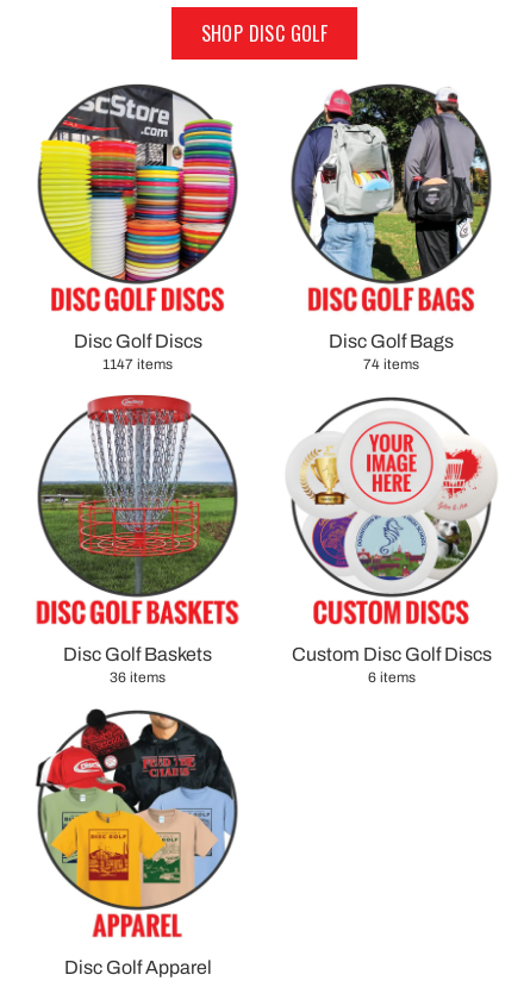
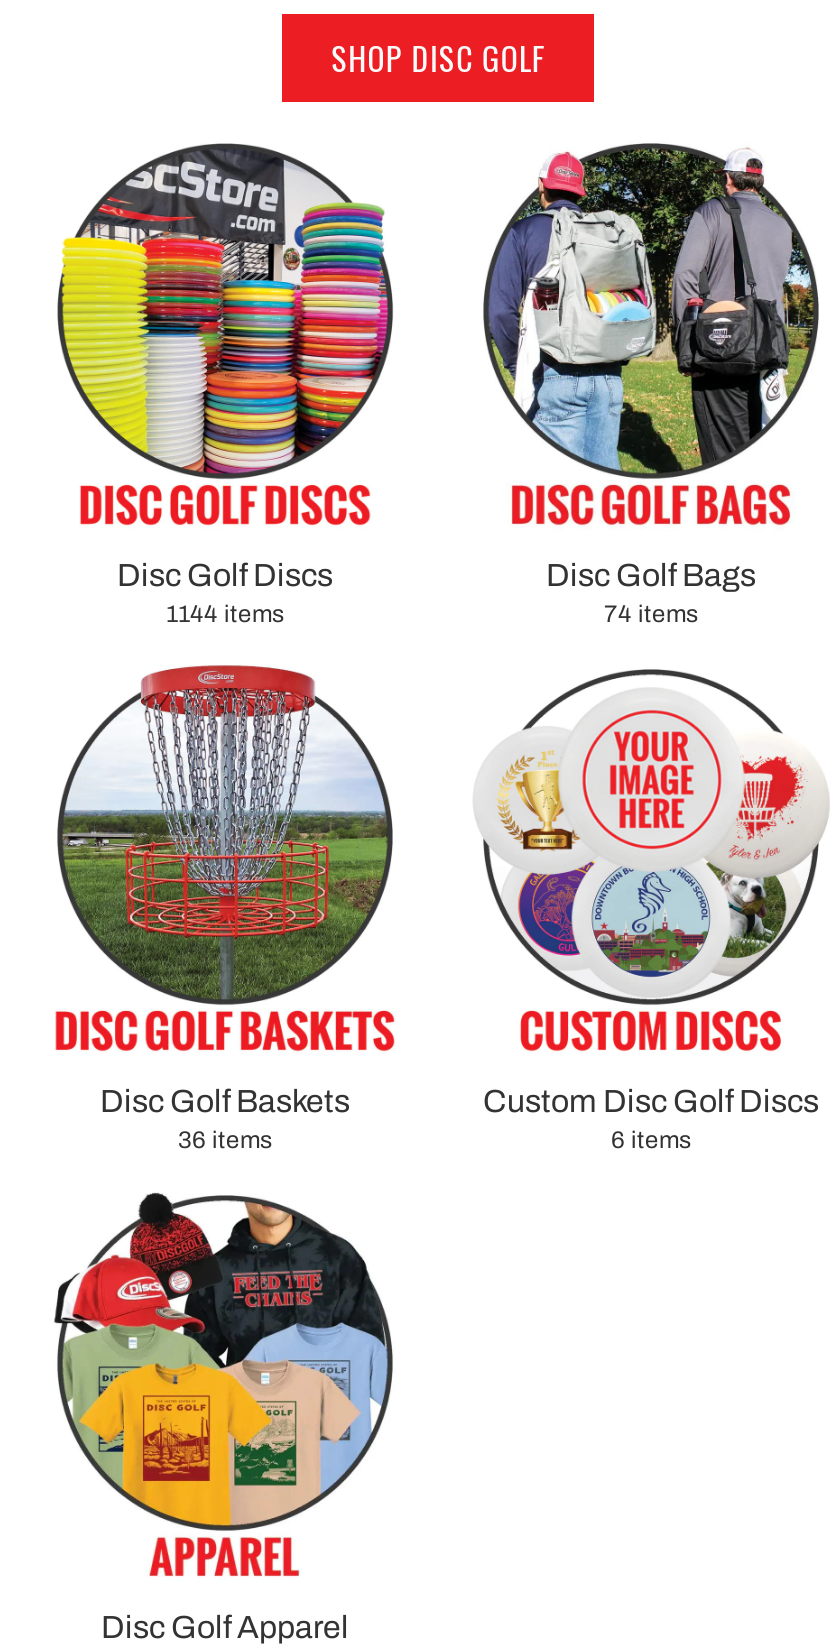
[102,356,173,373] 1147 items -> [166,600,284,628] 1144 items

